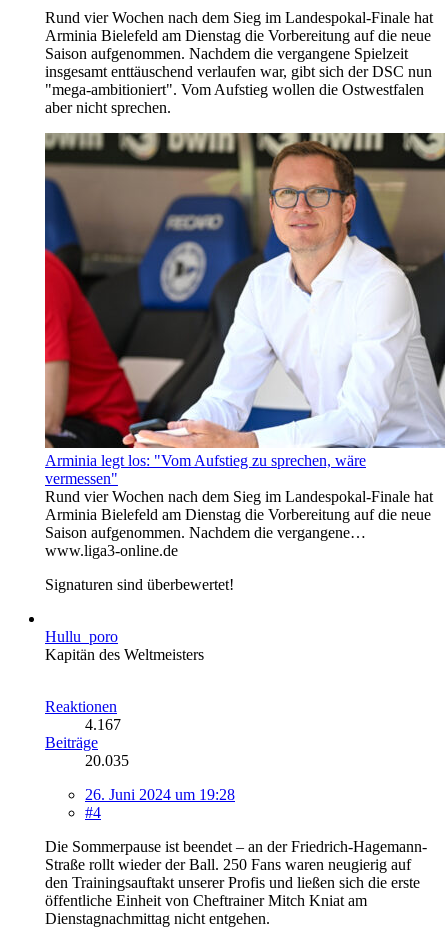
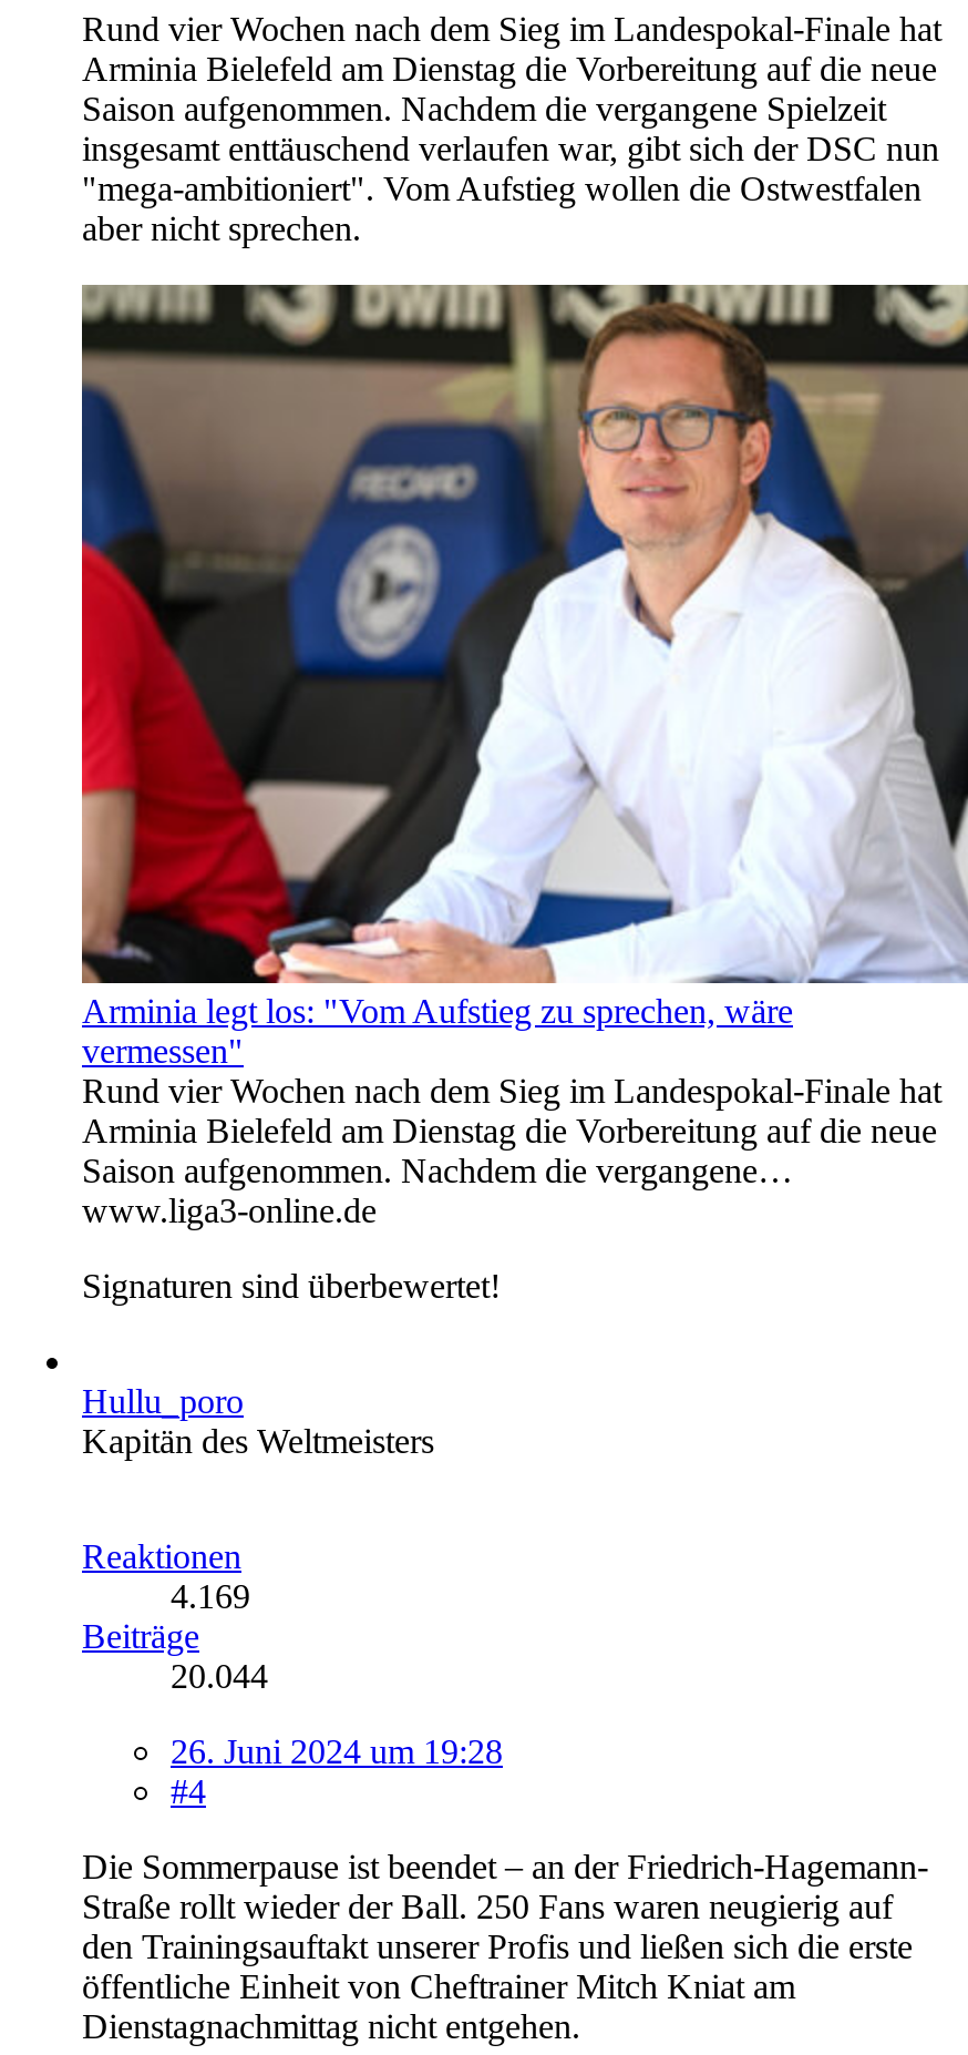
[85,716,121,733] 4.167 -> [171,1577,250,1615] 4.169
[85,752,129,769] 20.035 -> [171,1657,268,1694] 20.044

